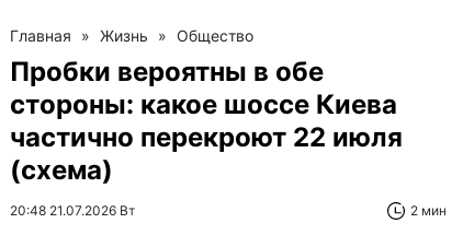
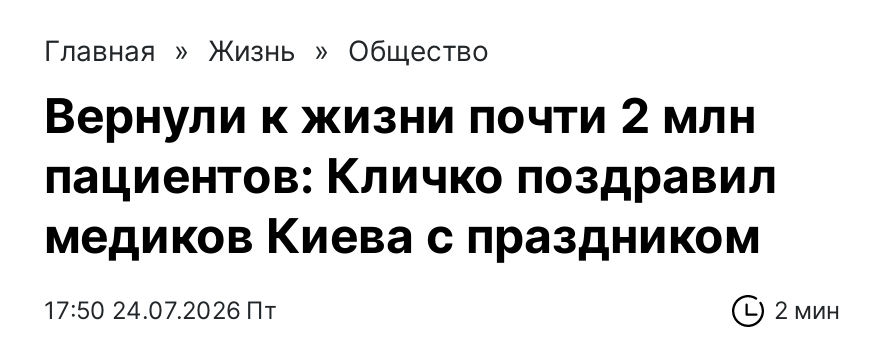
[10,56,403,186] Пробки вероятны в обе | стороны: какое шоссе Киева | частично перекроют 22 июля | (схема) -> [44,87,778,265] Вернули к жизни почти 2 млн | пациентов: Кличко поздравил | медиков Киева с праздником
[10,202,135,218] 20:48 21.07.2026 Вт -> [44,295,276,325] 17:50 24.07.2026 Пт

